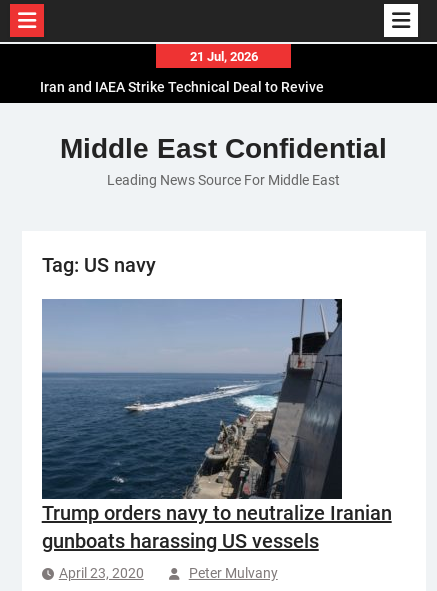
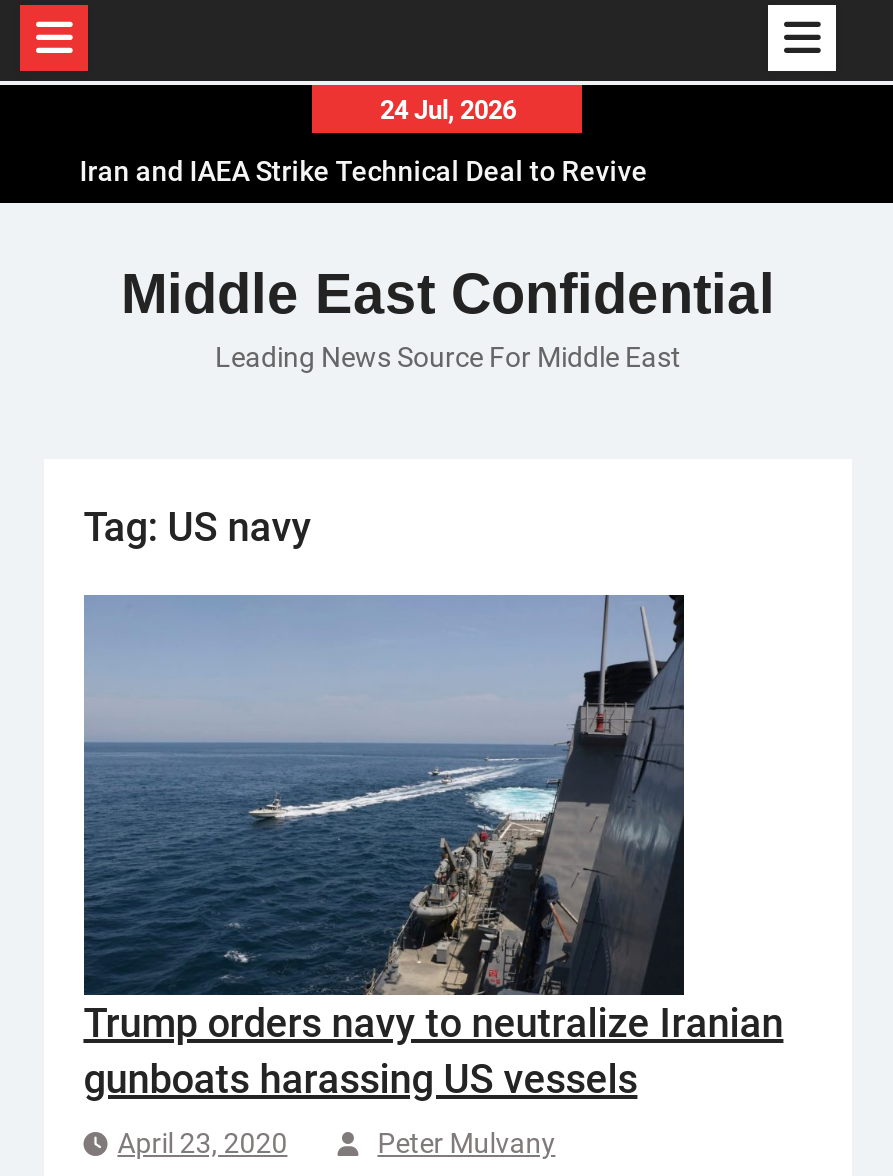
[190,49,258,64] 21 Jul, 2026 -> [380,95,516,125] 24 Jul, 2026

